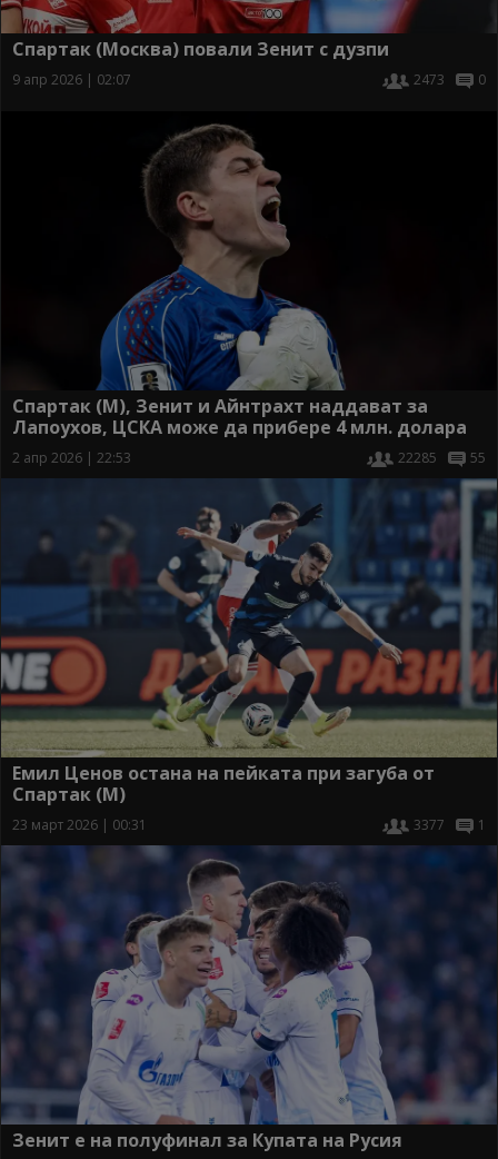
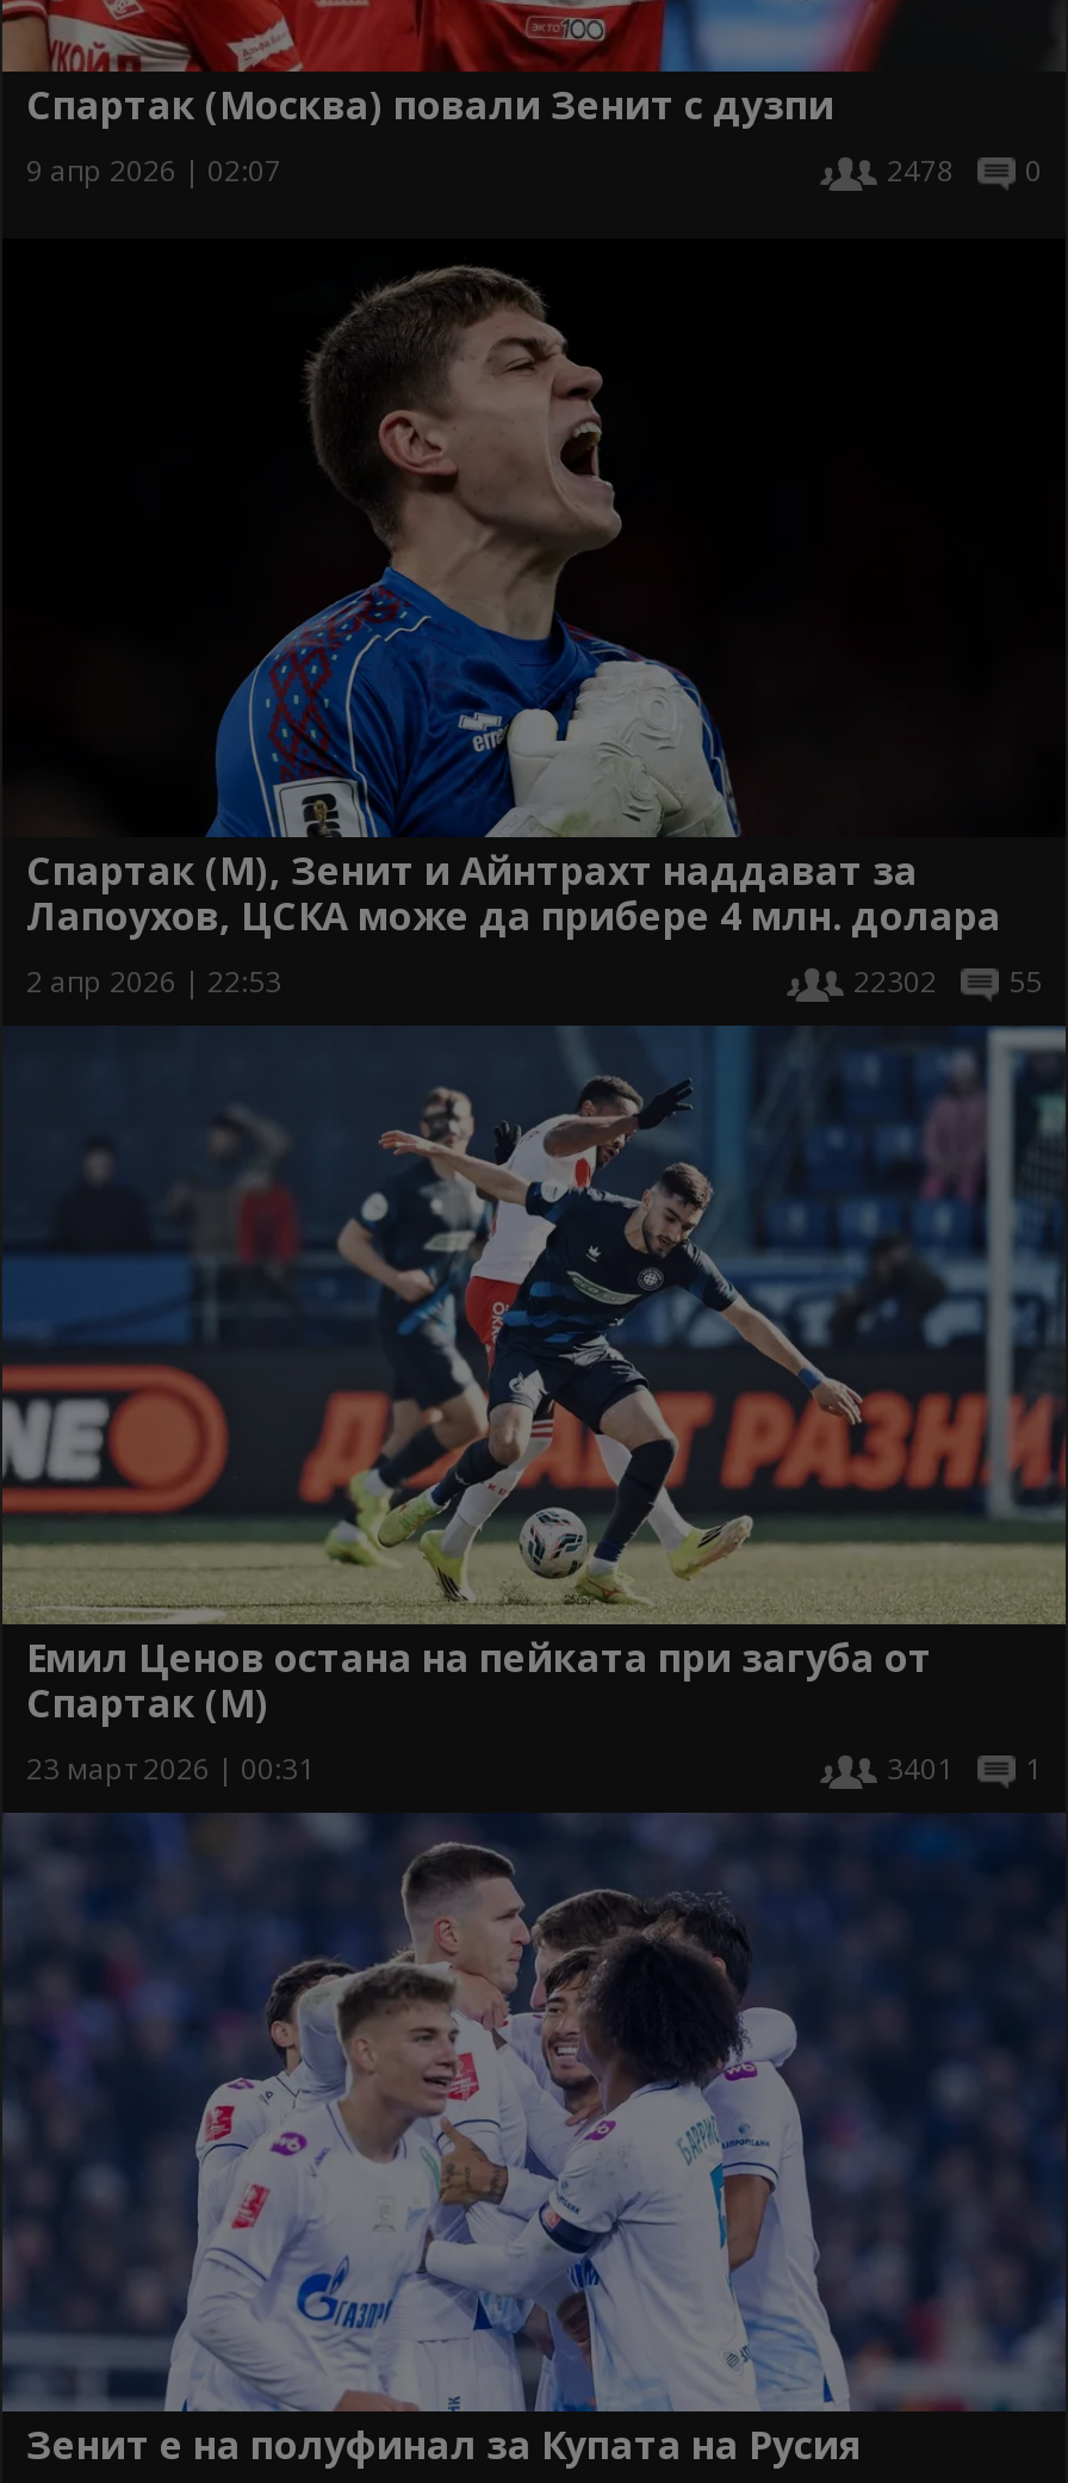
[414,70,486,89] 2473 0 -> [887,150,1042,190] 2478 0
[398,448,486,467] 22285 55 -> [853,961,1042,1002] 22302 55
[414,815,486,834] 3377 1 -> [887,1748,1042,1789] 3401 1

